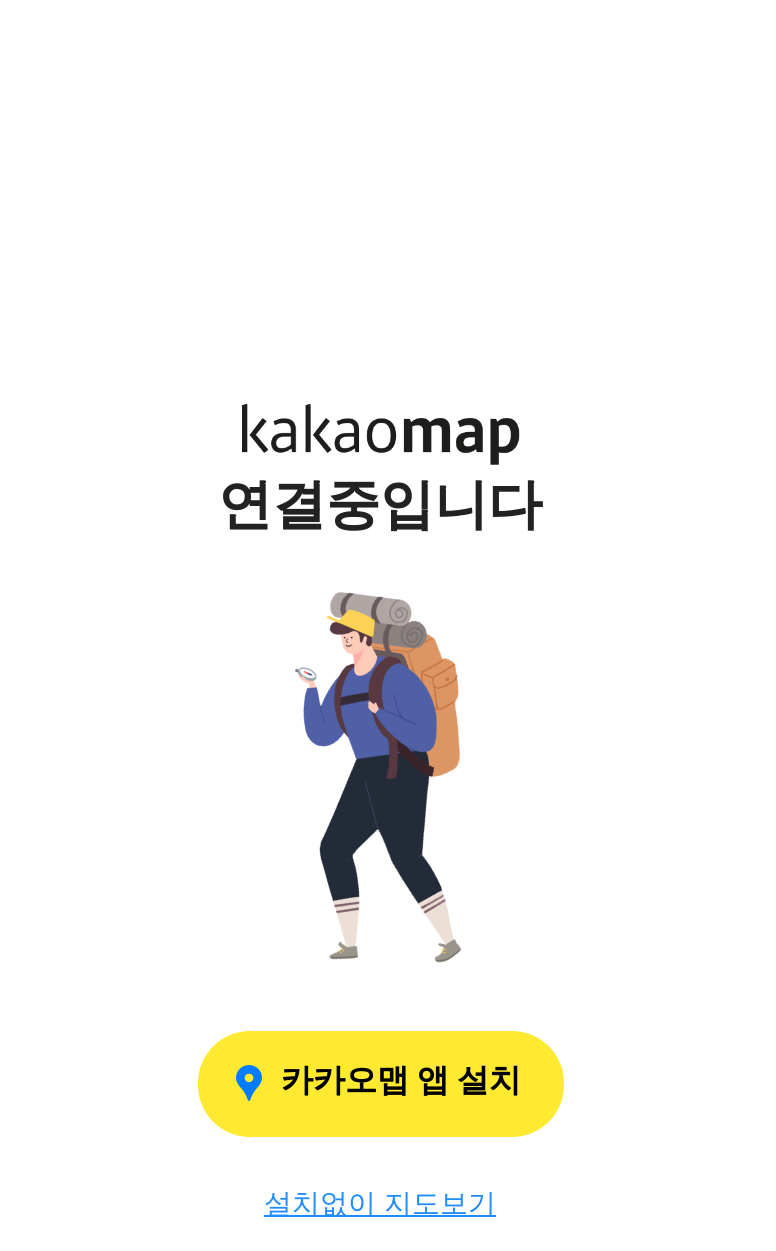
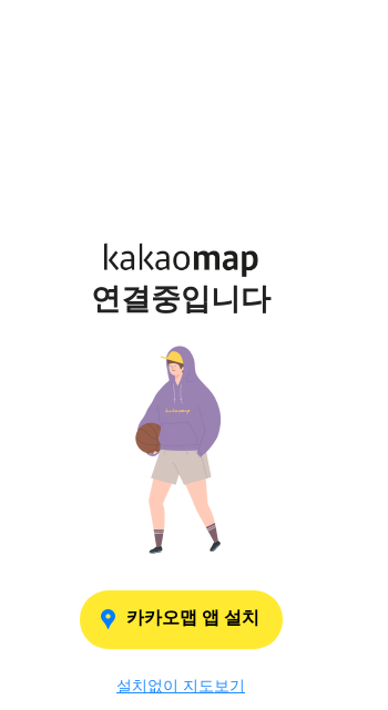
[294,591,462,965] [image] -> [134,346,225,555] [image]

